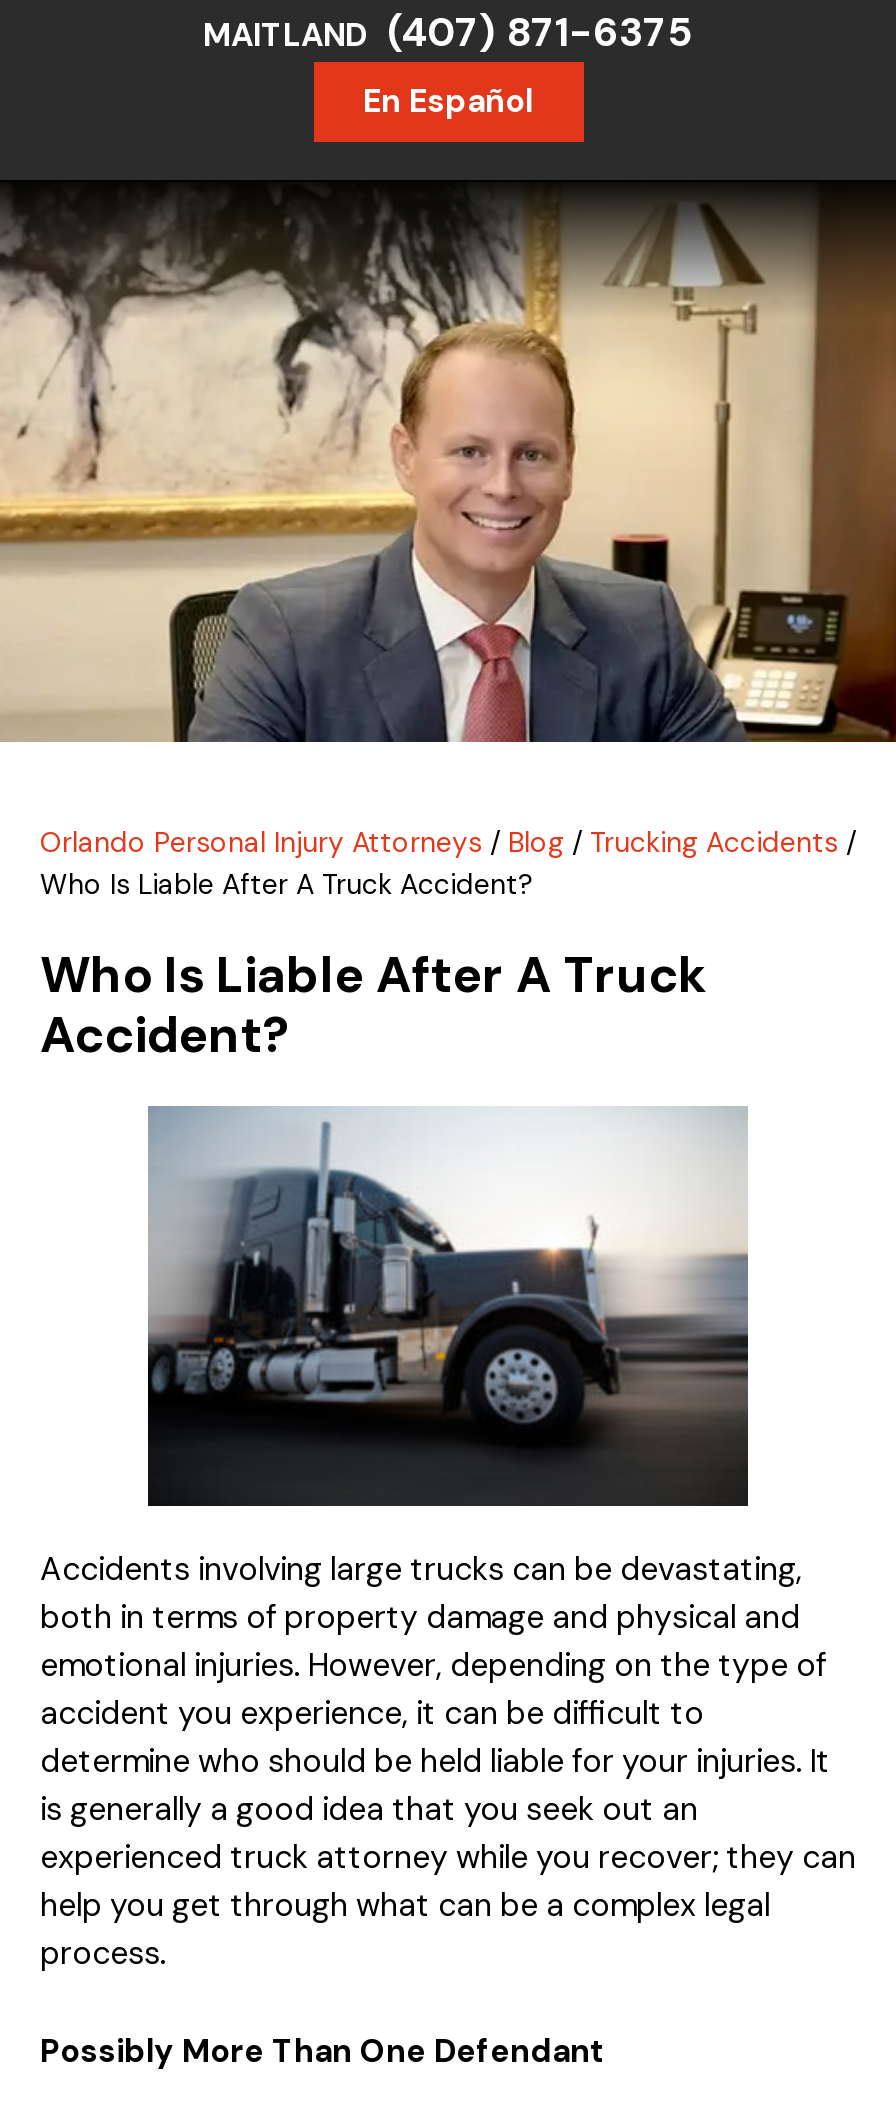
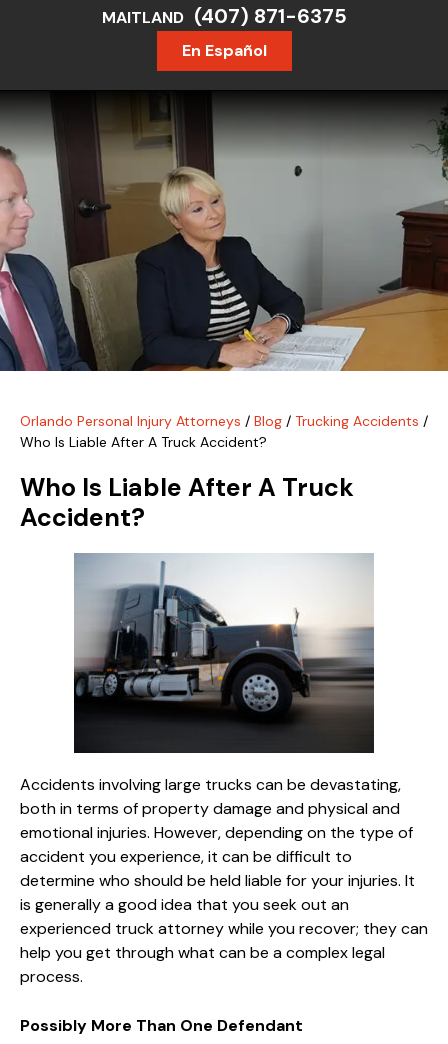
[6,198,890,744] [image] -> [3,100,445,372] [image]

